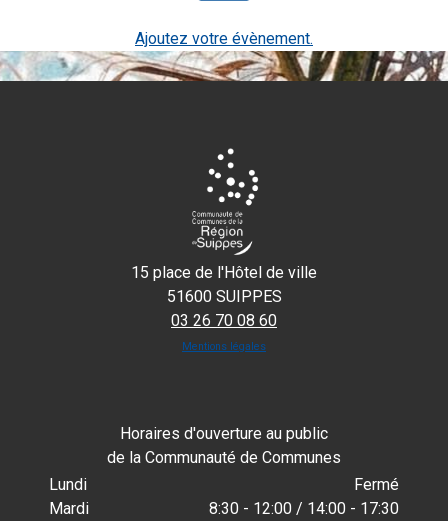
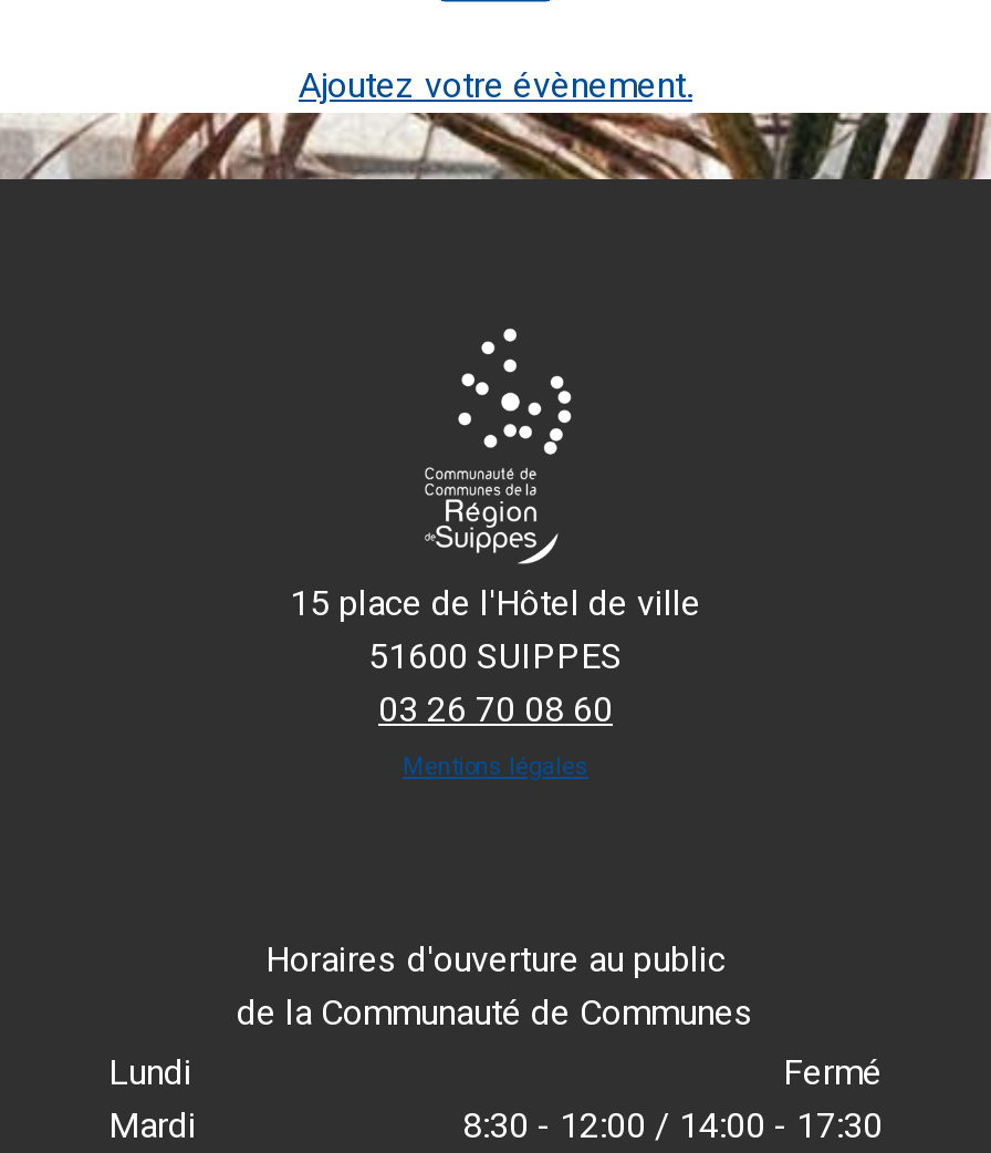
[3,50,445,82] [image] -> [7,111,984,181] [image]

